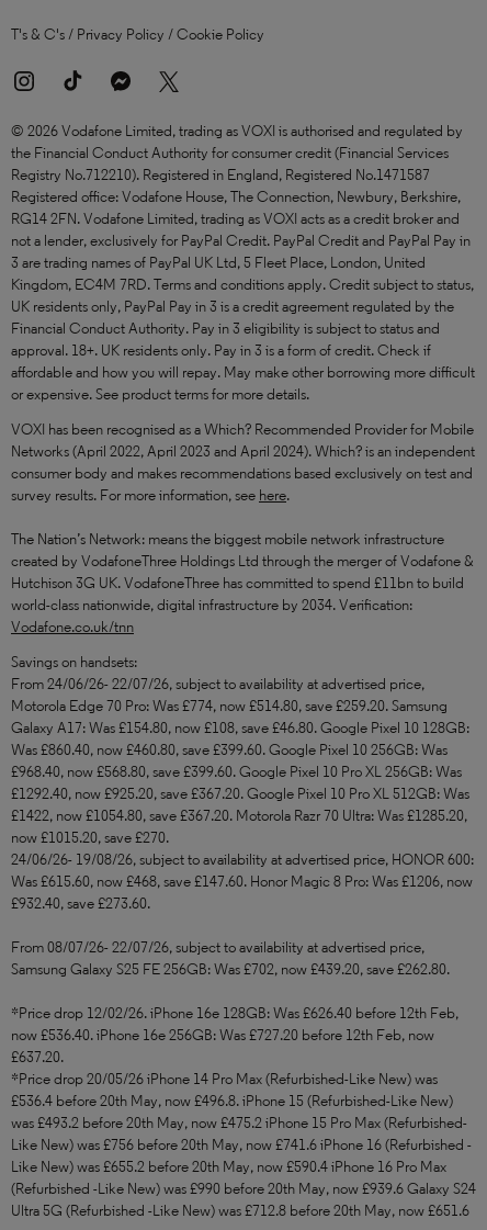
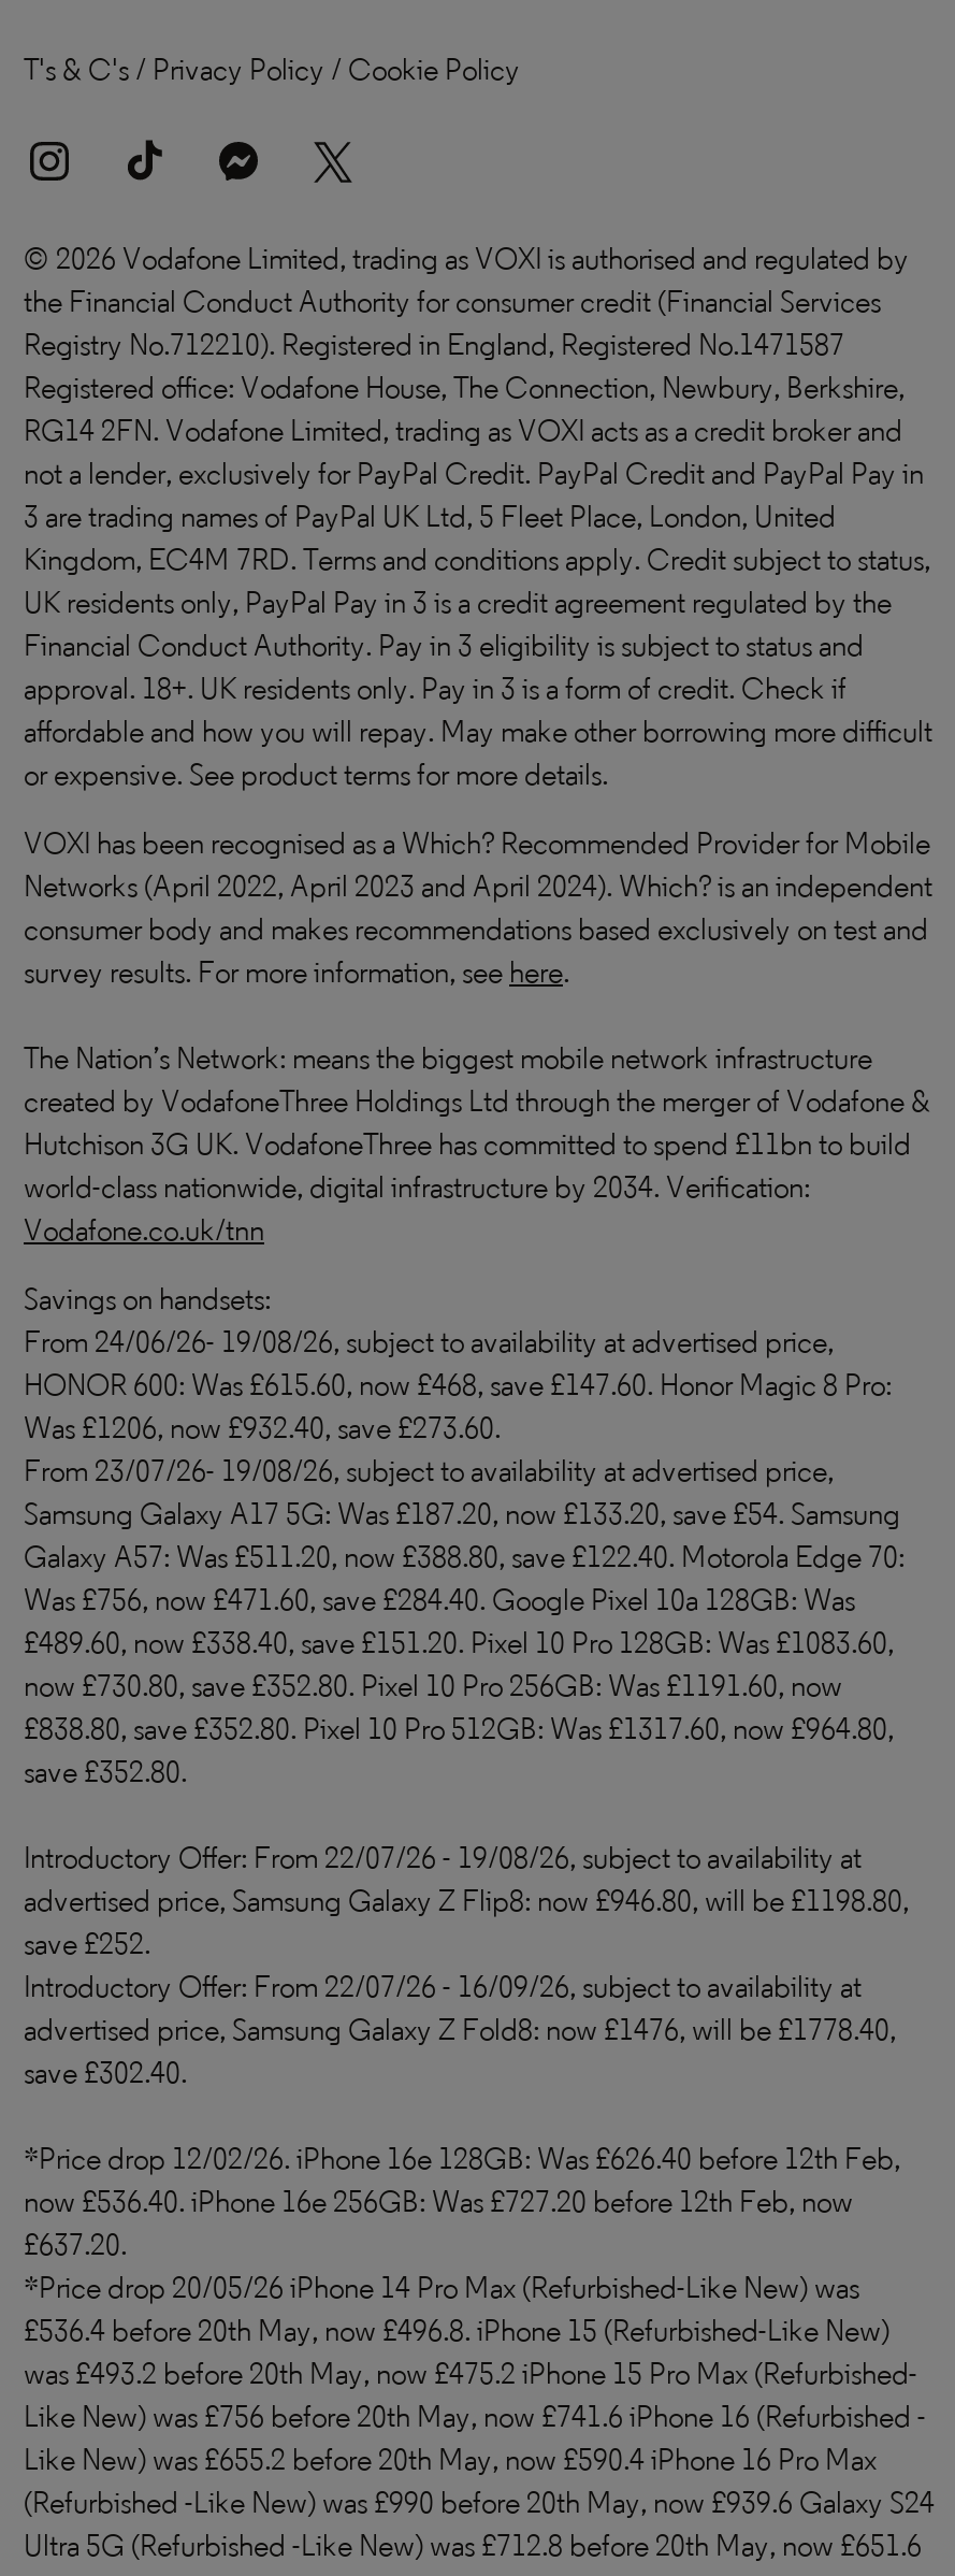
[11,675,474,913] From 24/06/26- 22/07/26, subject to availability at advertised price, | Motorola Edge 70 Pro: Was £774, now £514.80, save £259.20. Samsung | Galaxy A17: Was £154.80, now £108, save £46.80. Google Pixel 10 128GB: | Was £860.40, now £460.80, save £399.60. Google Pixel 10 256GB: Was | £968.40, now £568.80, save £399.60. Google Pixel 10 Pro XL 256GB: Was | £1292.40, now £925.20, save £367.20. Google Pixel 10 Pro XL 512GB: Was | £1422, now £1054.80, save £367.20. Motorola Razr 70 Ultra: Was £1285.20, | now £1015.20, save £270. | 24/06/26- 19/08/26, subject to availability at advertised price, HONOR 600: | Was £615.60, now £468, save £147.60. Honor Magic 8 Pro: Was £1206, now | £932.40, save £273.60. -> [24,1325,905,1791] From 24/06/26- 19/08/26, subject to availability at advertised price, | HONOR 600: Was £615.60, now £468, save £147.60. Honor Magic 8 Pro: | Was £1206, now £932.40, save £273.60. | From 23/07/26- 19/08/26, subject to availability at advertised price, | Samsung Galaxy A17 5G: Was £187.20, now £133.20, save £54. Samsung | Galaxy A57: Was £511.20, now £388.80, save £122.40. Motorola Edge 70: | Was £756, now £471.60, save £284.40. Google Pixel 10a 128GB: Was | £489.60, now £338.40, save £151.20. Pixel 10 Pro 128GB: Was £1083.60, | now £730.80, save £352.80. Pixel 10 Pro 256GB: Was £1191.60, now | £838.80, save £352.80. Pixel 10 Pro 512GB: Was £1317.60, now £964.80, | save £352.80.
[11,938,450,979] From 08/07/26- 22/07/26, subject to availability at advertised price, | Samsung Galaxy S25 FE 256GB: Was £702, now £439.20, save £262.80. -> [24,1840,909,2092] Introductory Offer: From 22/07/26 - 19/08/26, subject to availability at | advertised price, Samsung Galaxy Z Flip8: now £946.80, will be £1198.80, | save £252. | Introductory Offer: From 22/07/26 - 16/09/26, subject to availability at | advertised price, Samsung Galaxy Z Fold8: now £1476, will be £1778.40, | save £302.40.

